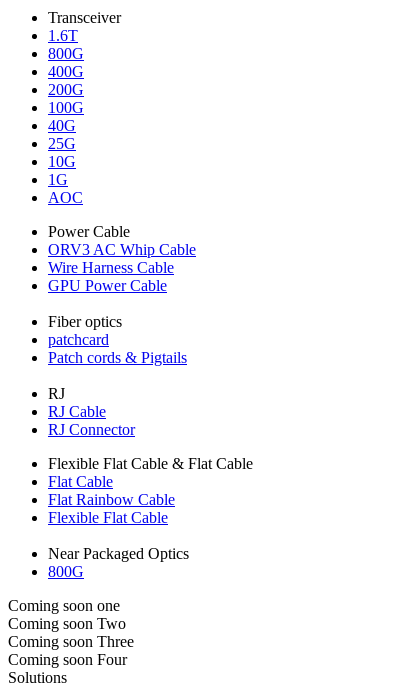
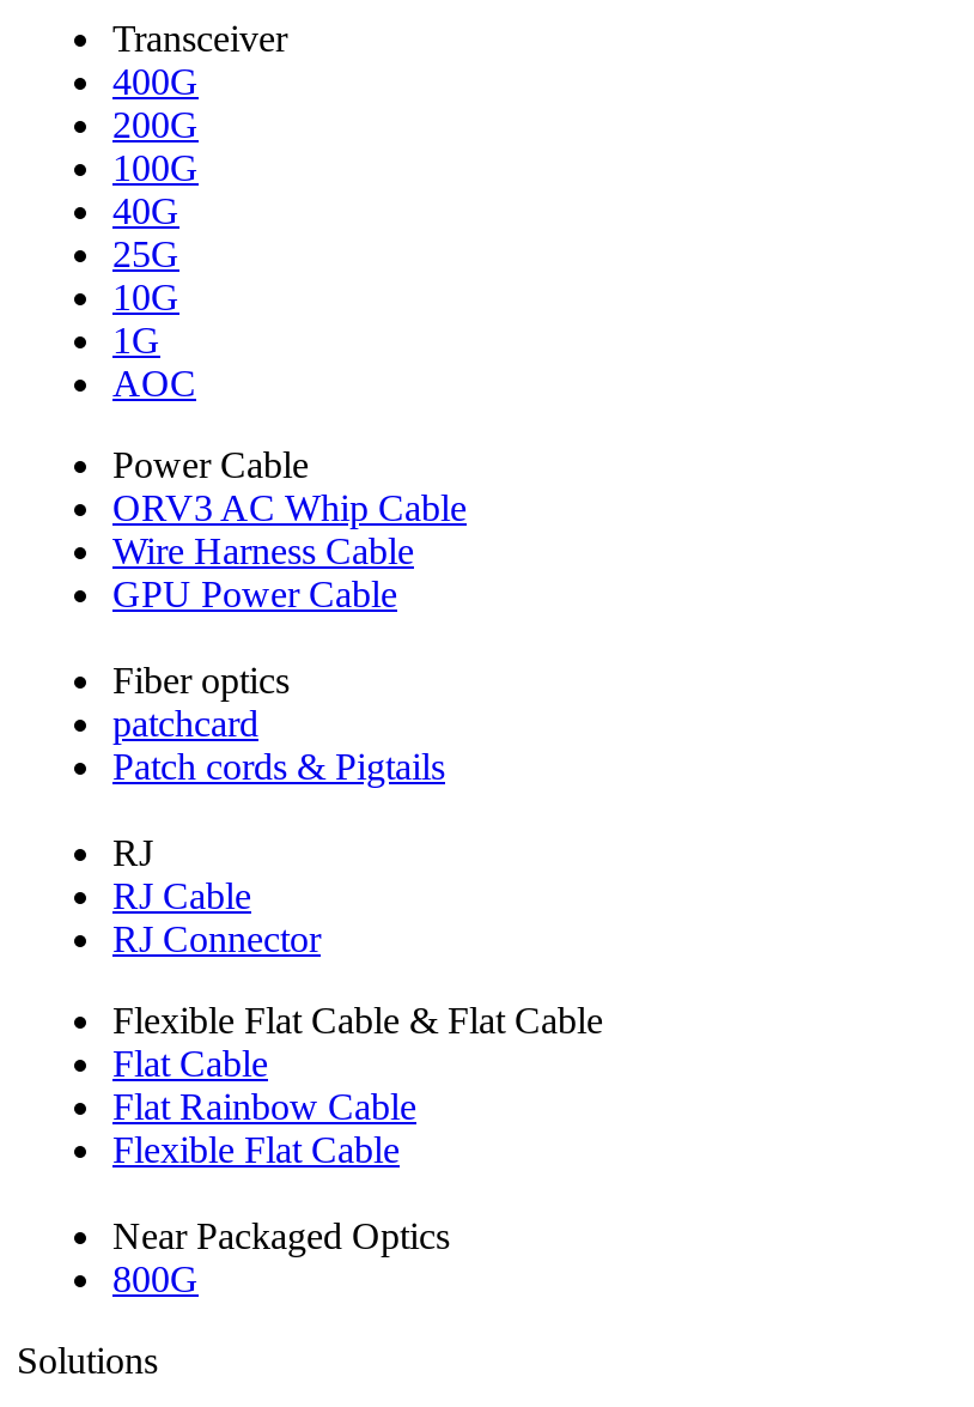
[48,27,84,62] 1.6T | 800G -> none
[8,597,134,668] Coming soon one | Coming soon Two | Coming soon Three | Coming soon Four -> none

